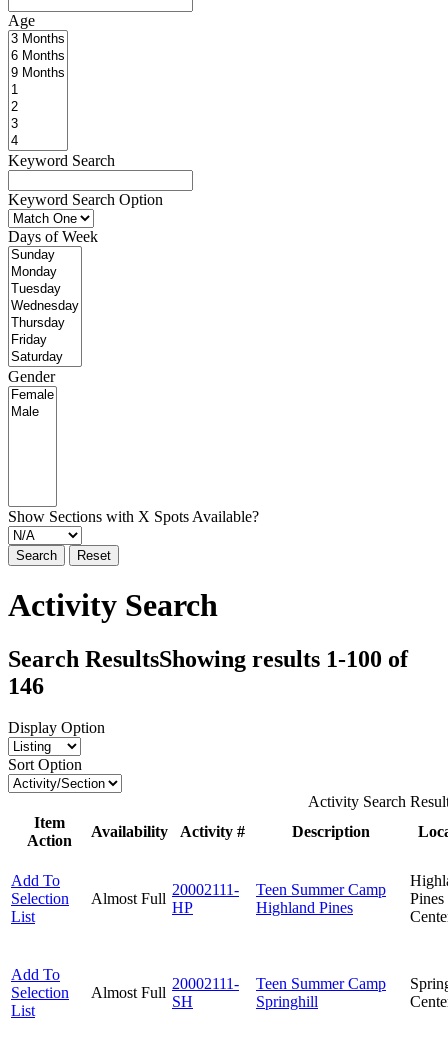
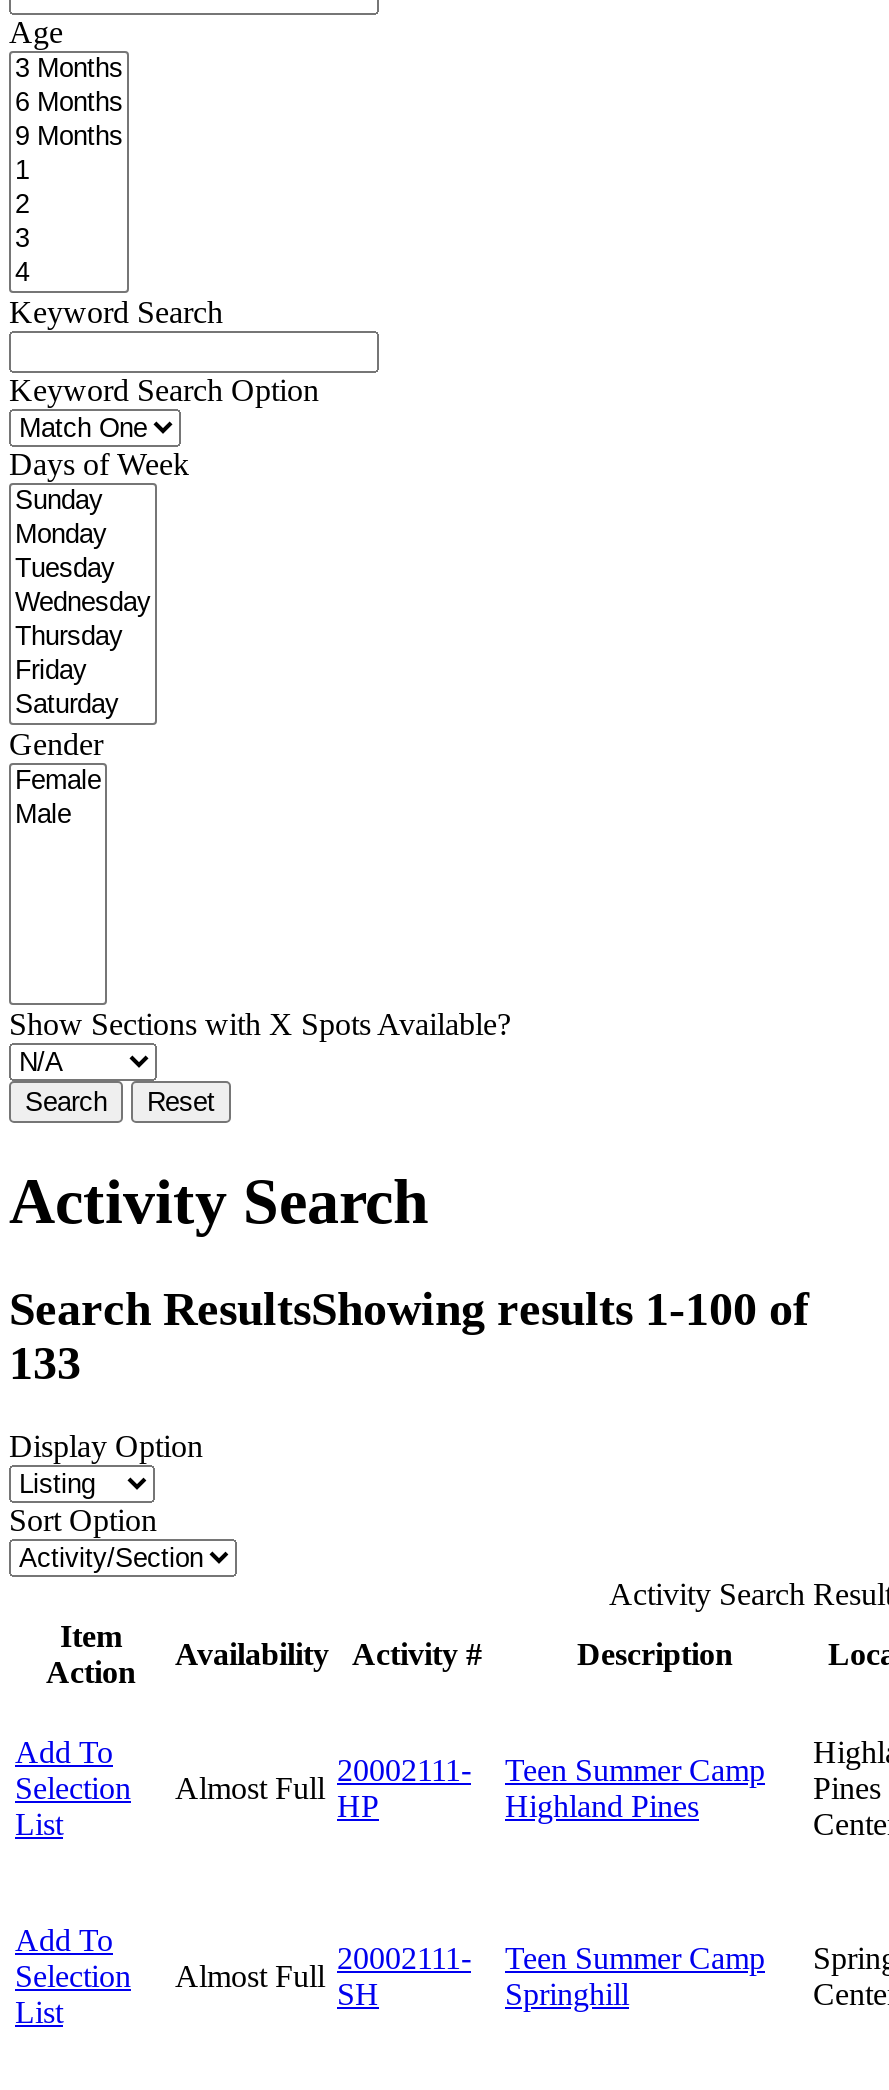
[8,673,44,699] 146 -> [9,1336,81,1388] 133

